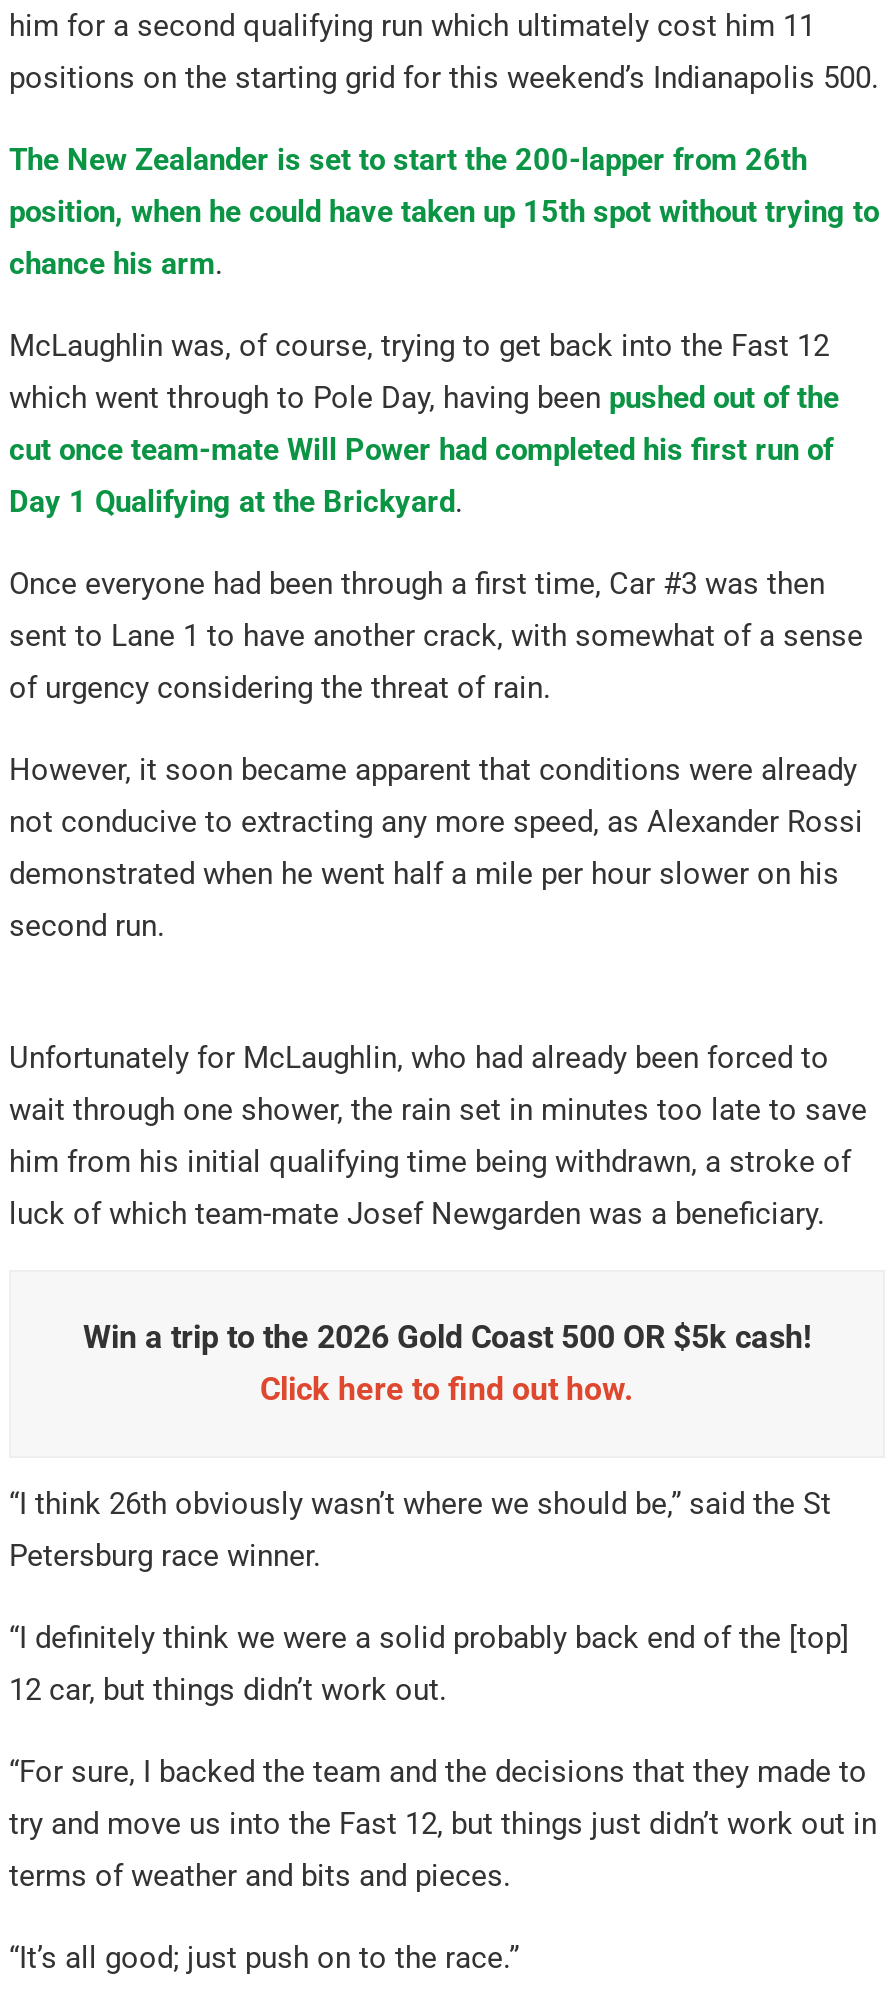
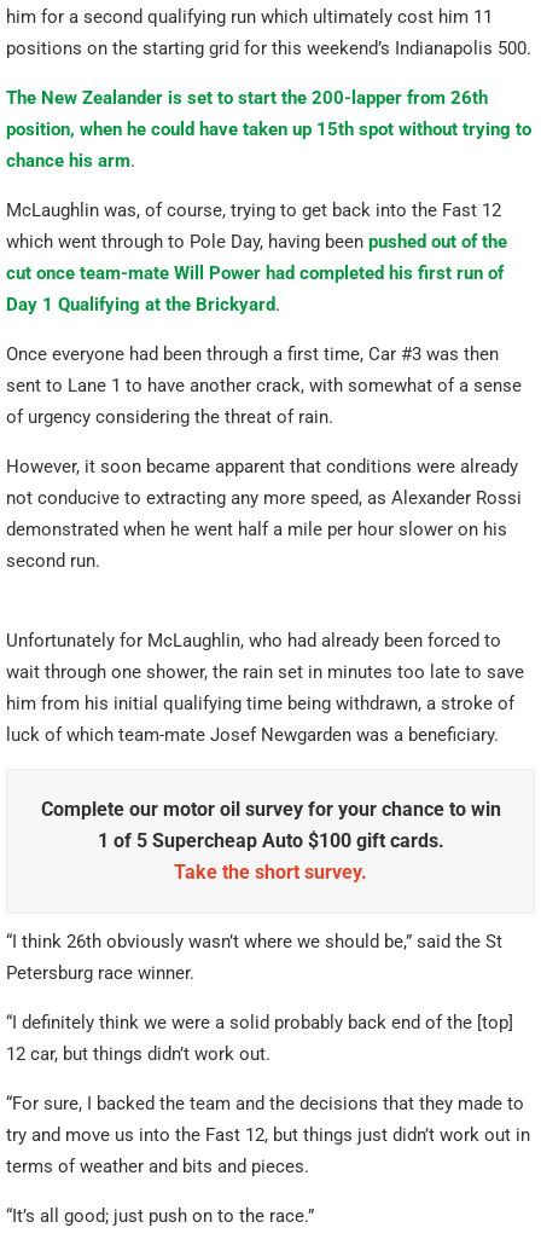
[83,1319,811,1409] Win a trip to the 2026 Gold Coast 500 OR $5k cash! | Click here to find out how. -> [40,798,501,884] Complete our motor oil survey for your chance to win | 1 of 5 Supercheap Auto $100 gift cards. | Take the short survey.

